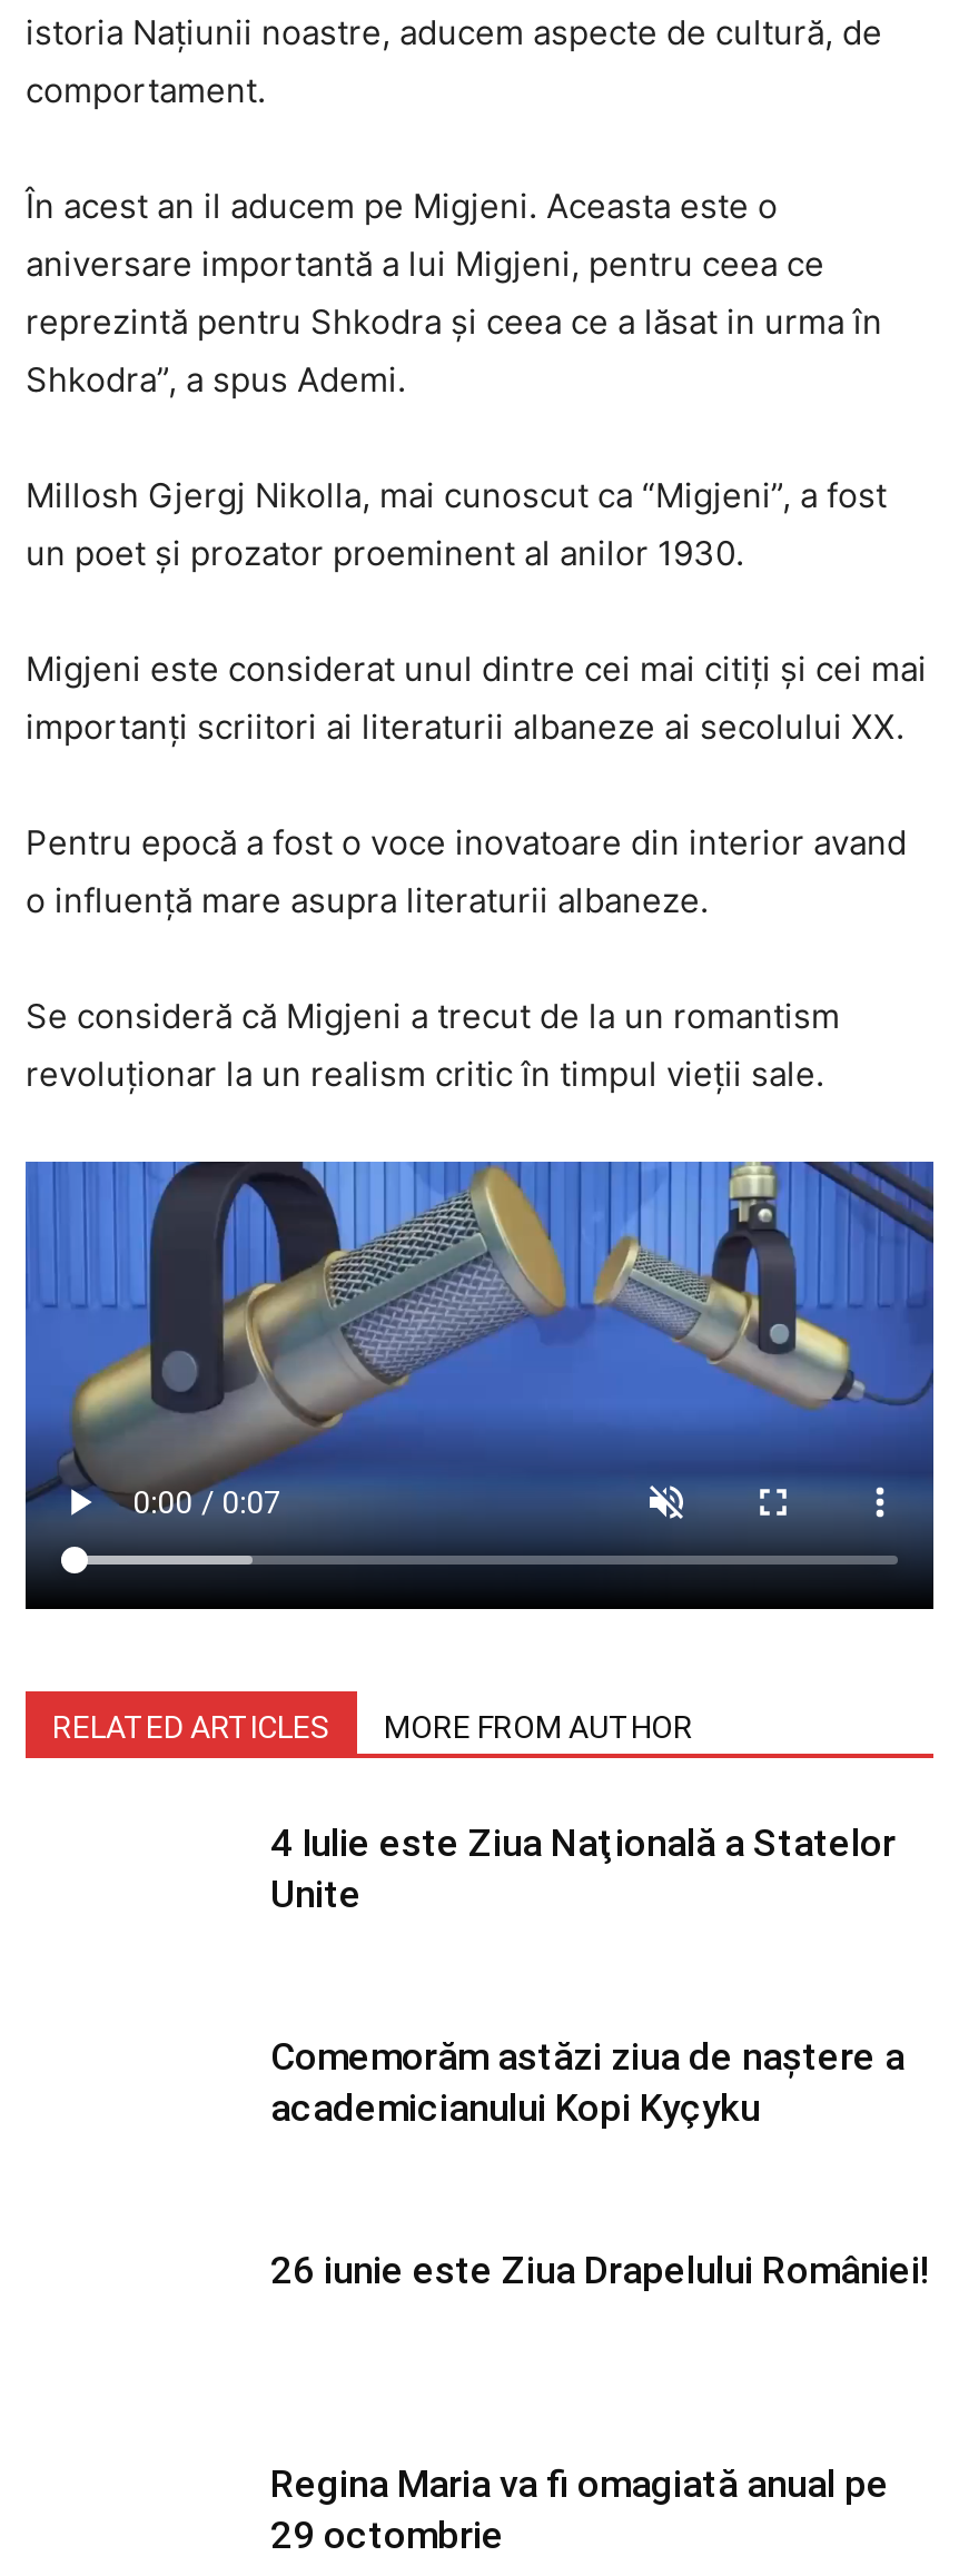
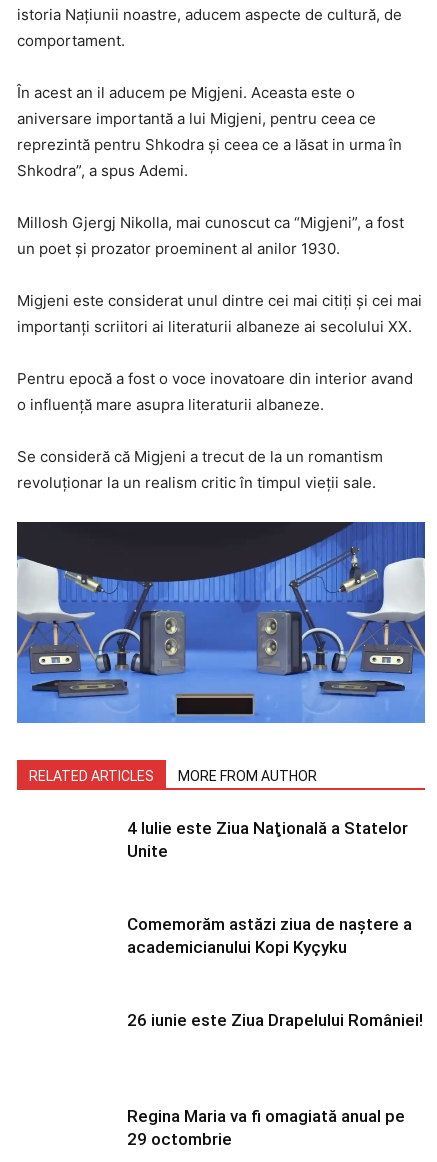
[23,1159,936,1611] [image] -> [16,521,426,724] [image]

